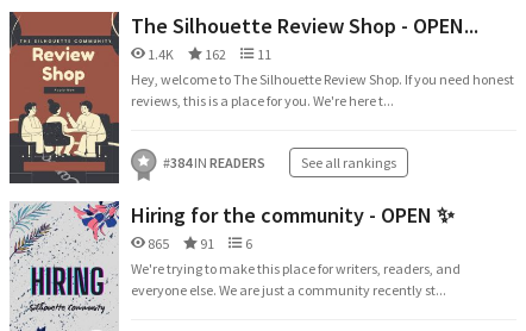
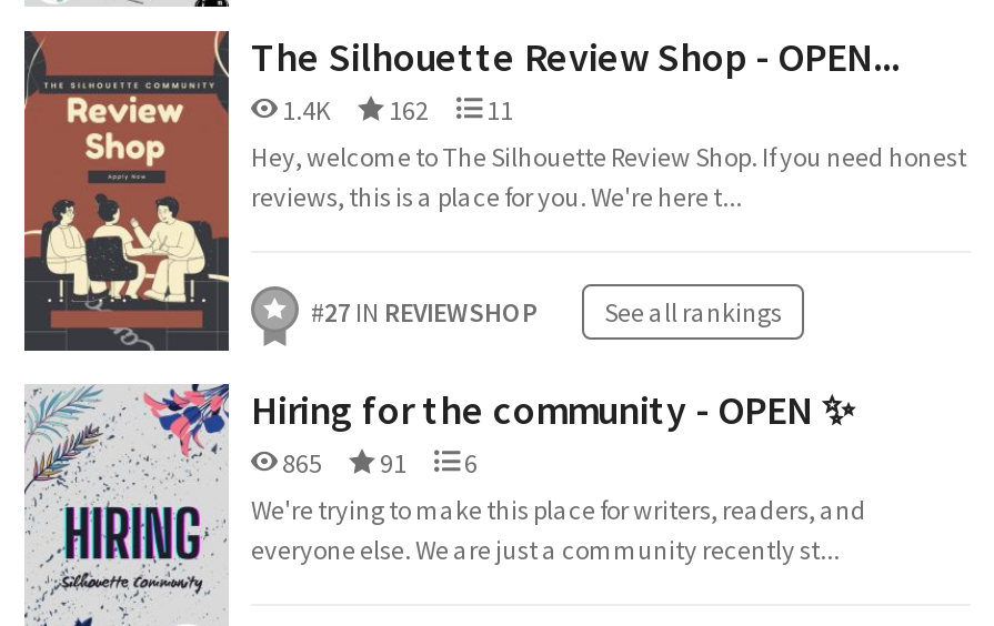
[163,154,265,171] #384 IN READERS -> [311,295,538,329] #27 IN REVIEWSHOP

